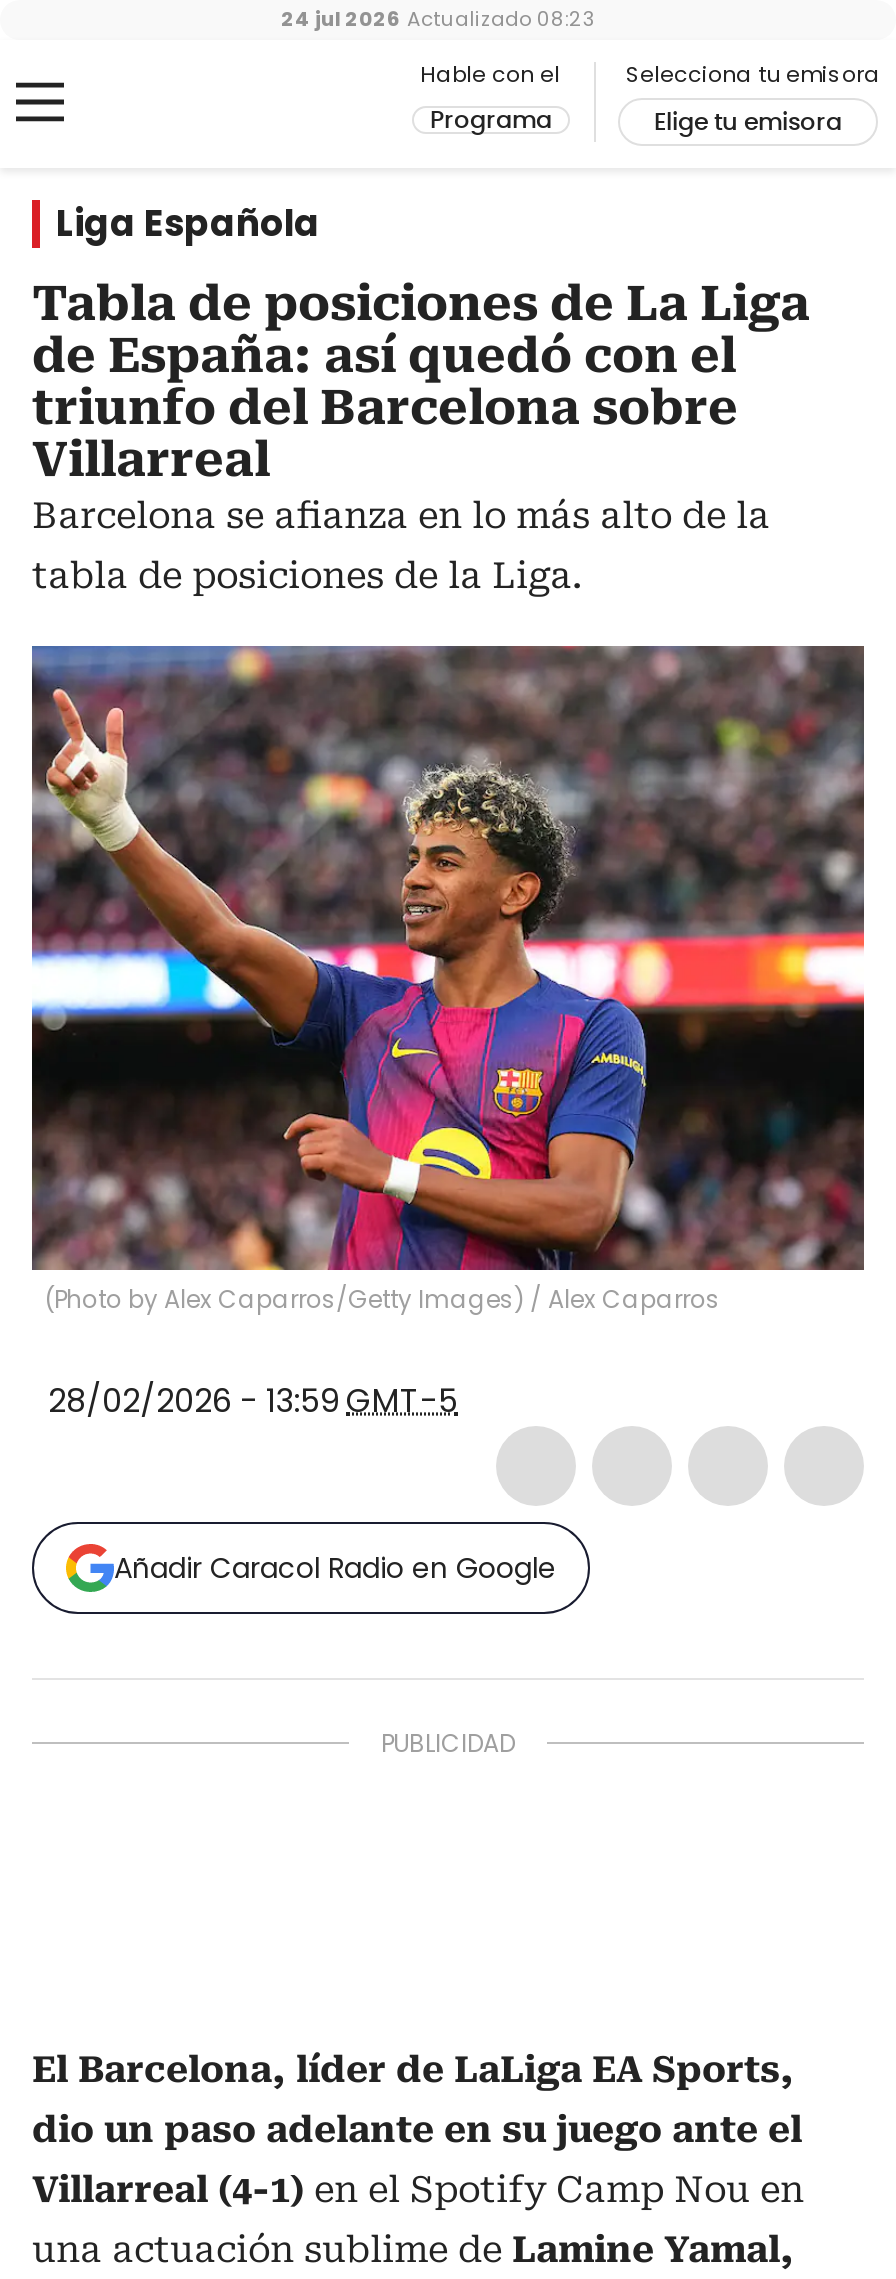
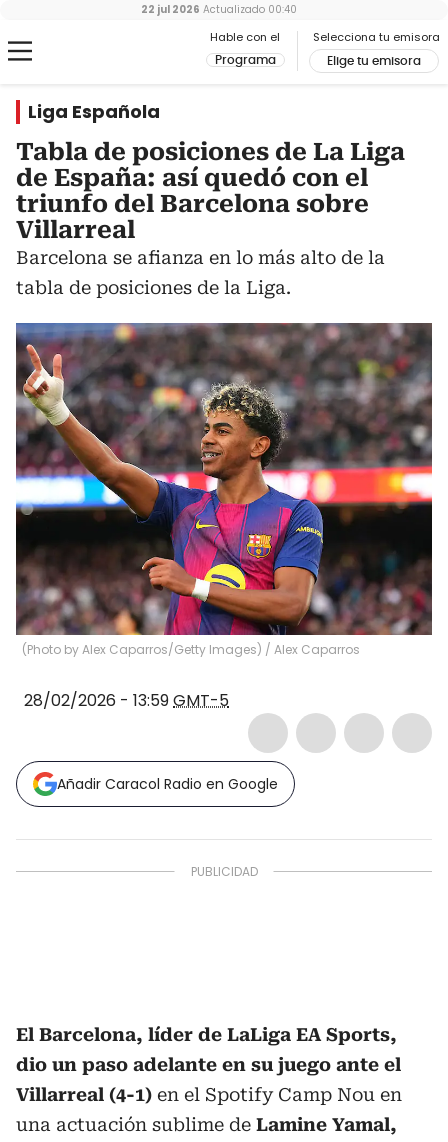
[281,4,595,34] 24 jul 2026 Actualizado 08:23 -> [141,2,297,17] 22 jul 2026 Actualizado 00:40

